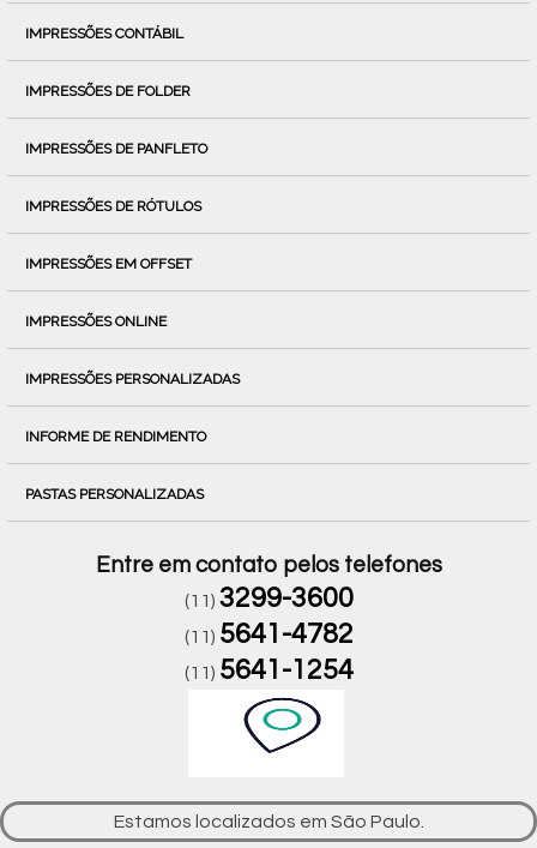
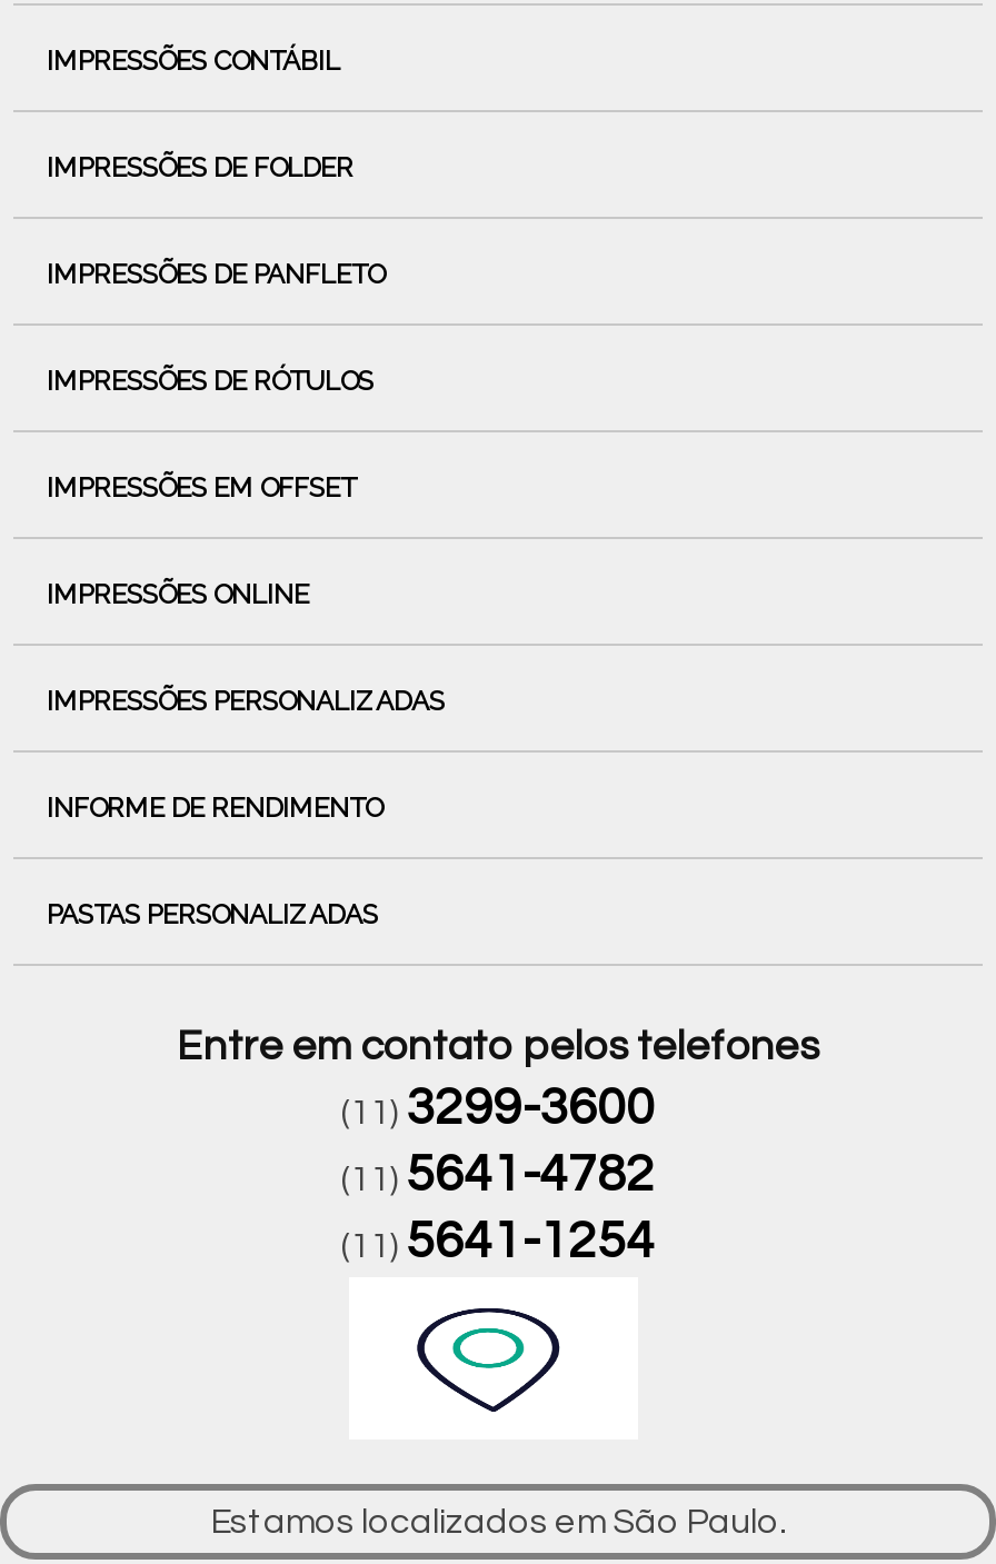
[224,697,322,763] [image] -> [414,1293,596,1415] [image]

